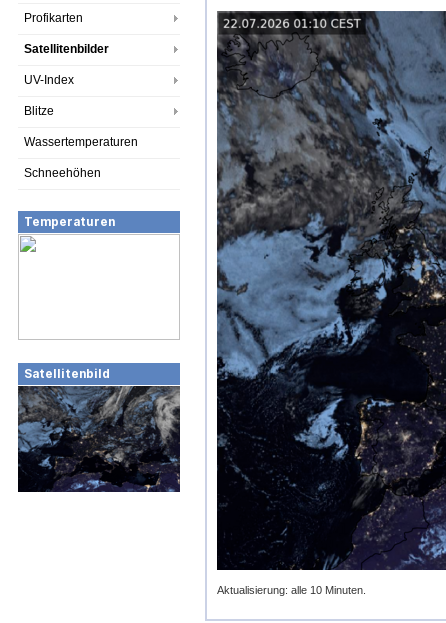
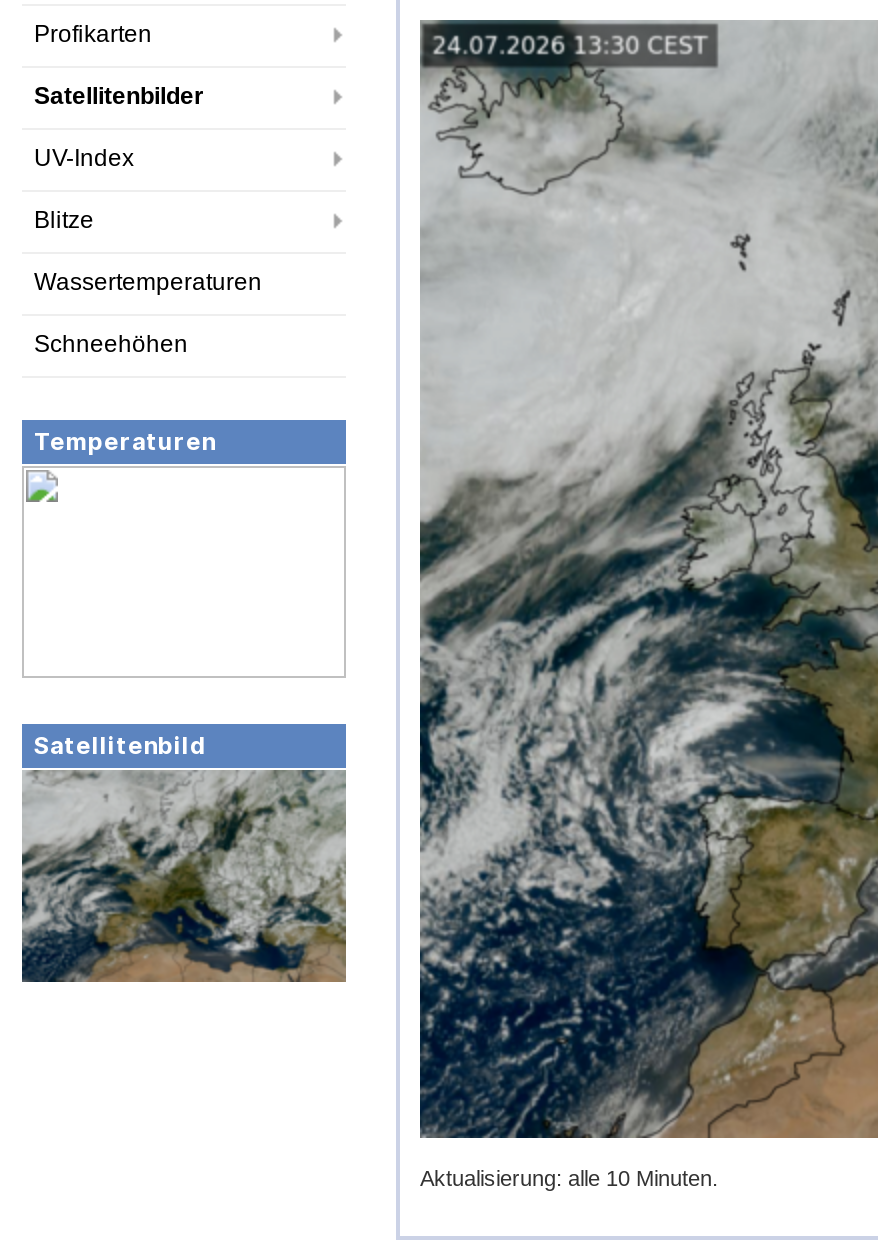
[216,11,443,571] [image] -> [418,20,872,1140] [image]
[18,385,181,493] [image] -> [20,768,348,984] [image]

